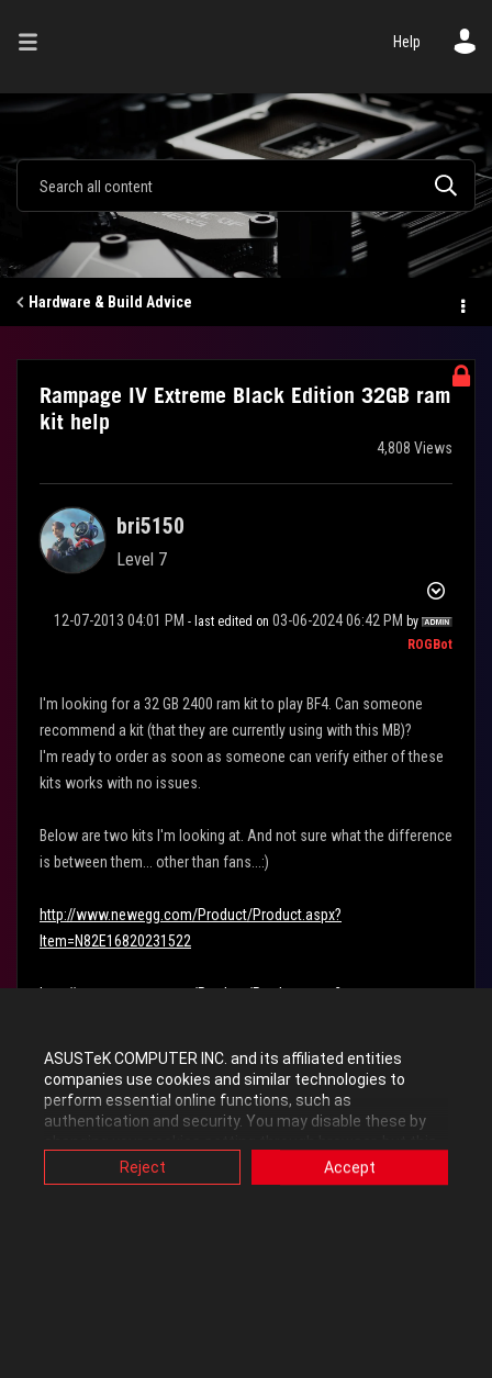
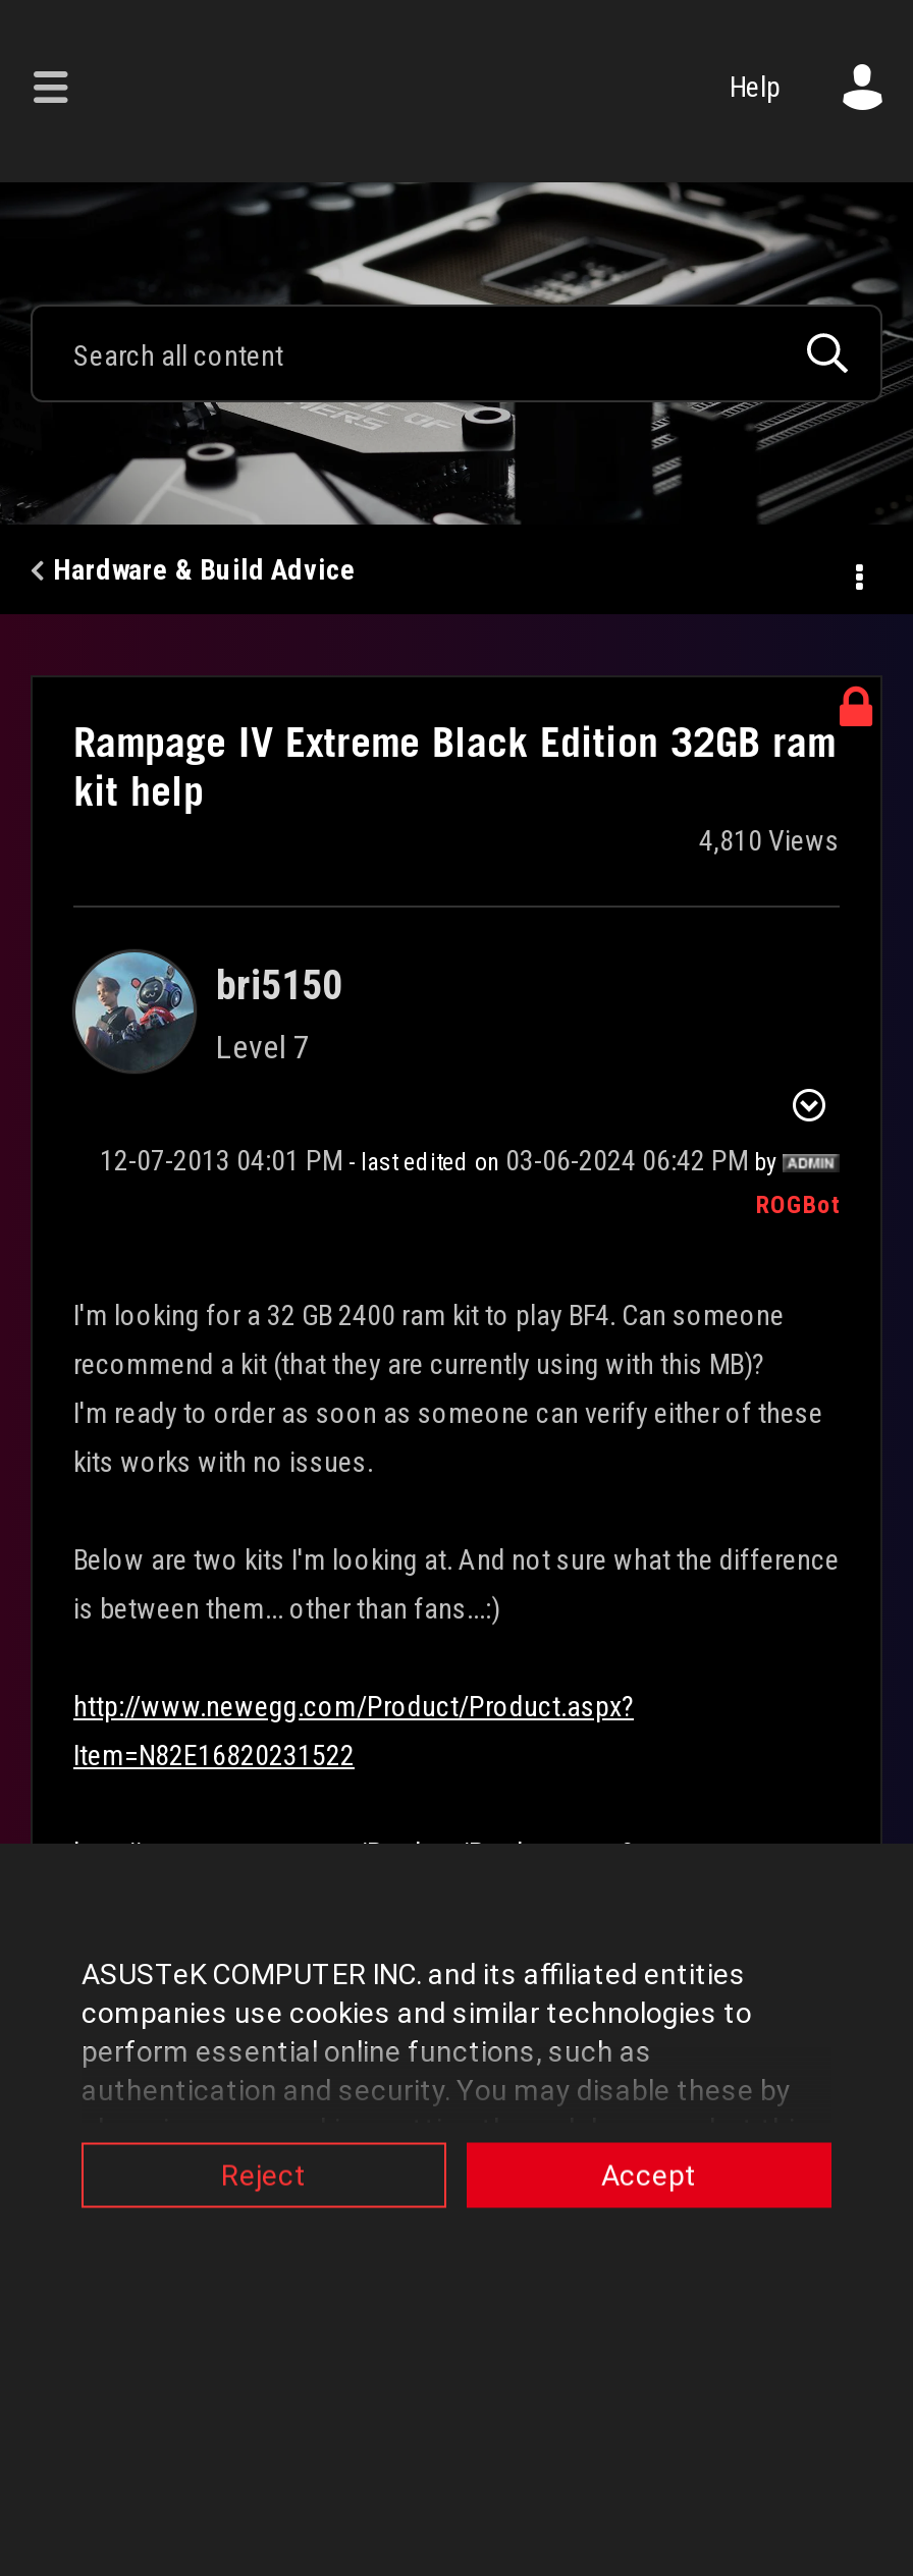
[377,439,452,457] 4,808 Views -> [699,824,840,857] 4,810 Views

